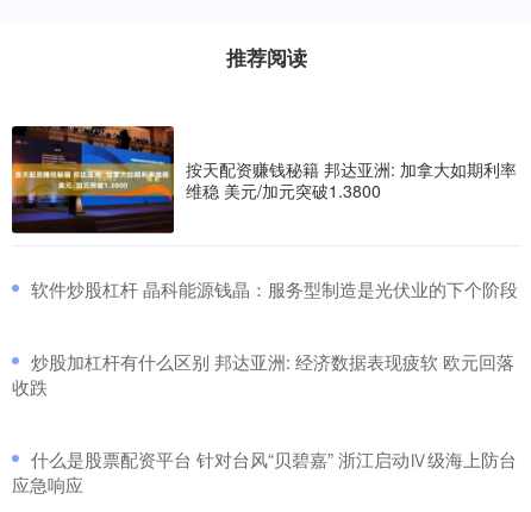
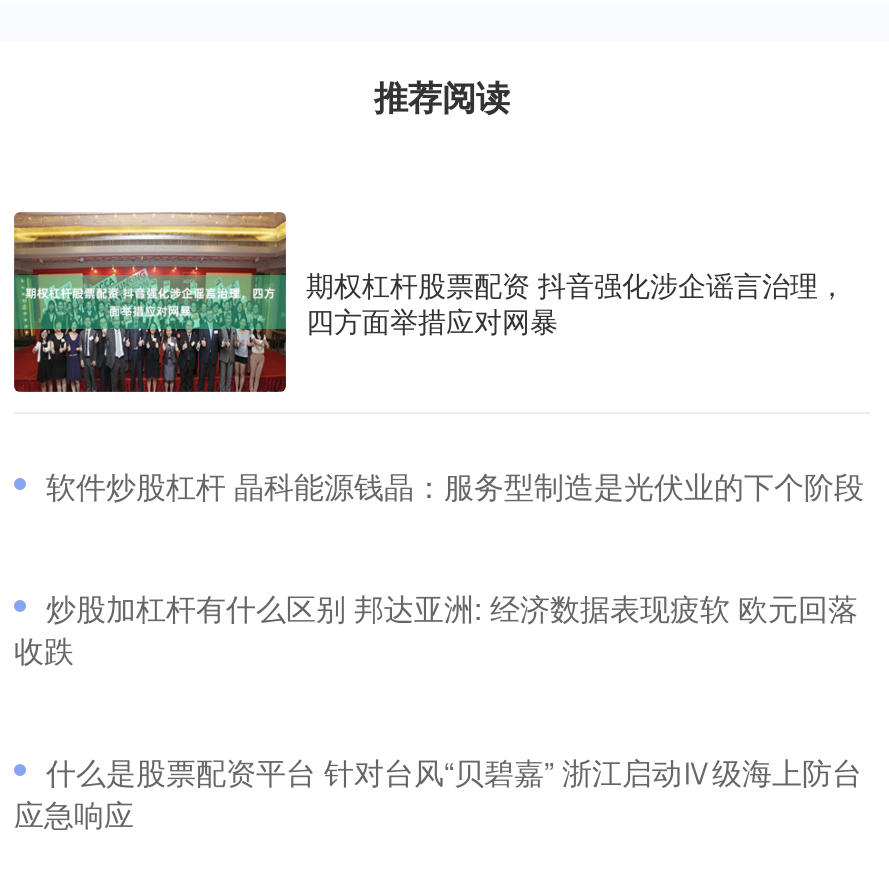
[11,125,517,233] [image] | 按天配资赚钱秘籍 邦达亚洲: 加拿大如期利率 | 维稳 美元/加元突破1.3800 -> [12,210,846,392] [image] | 期权杠杆股票配资 抖音强化涉企谣言治理， | 四方面举措应对网暴

